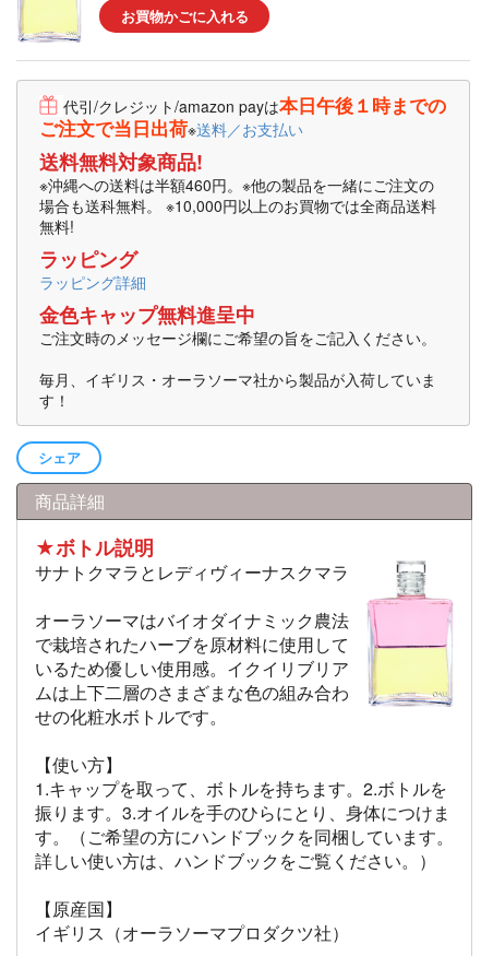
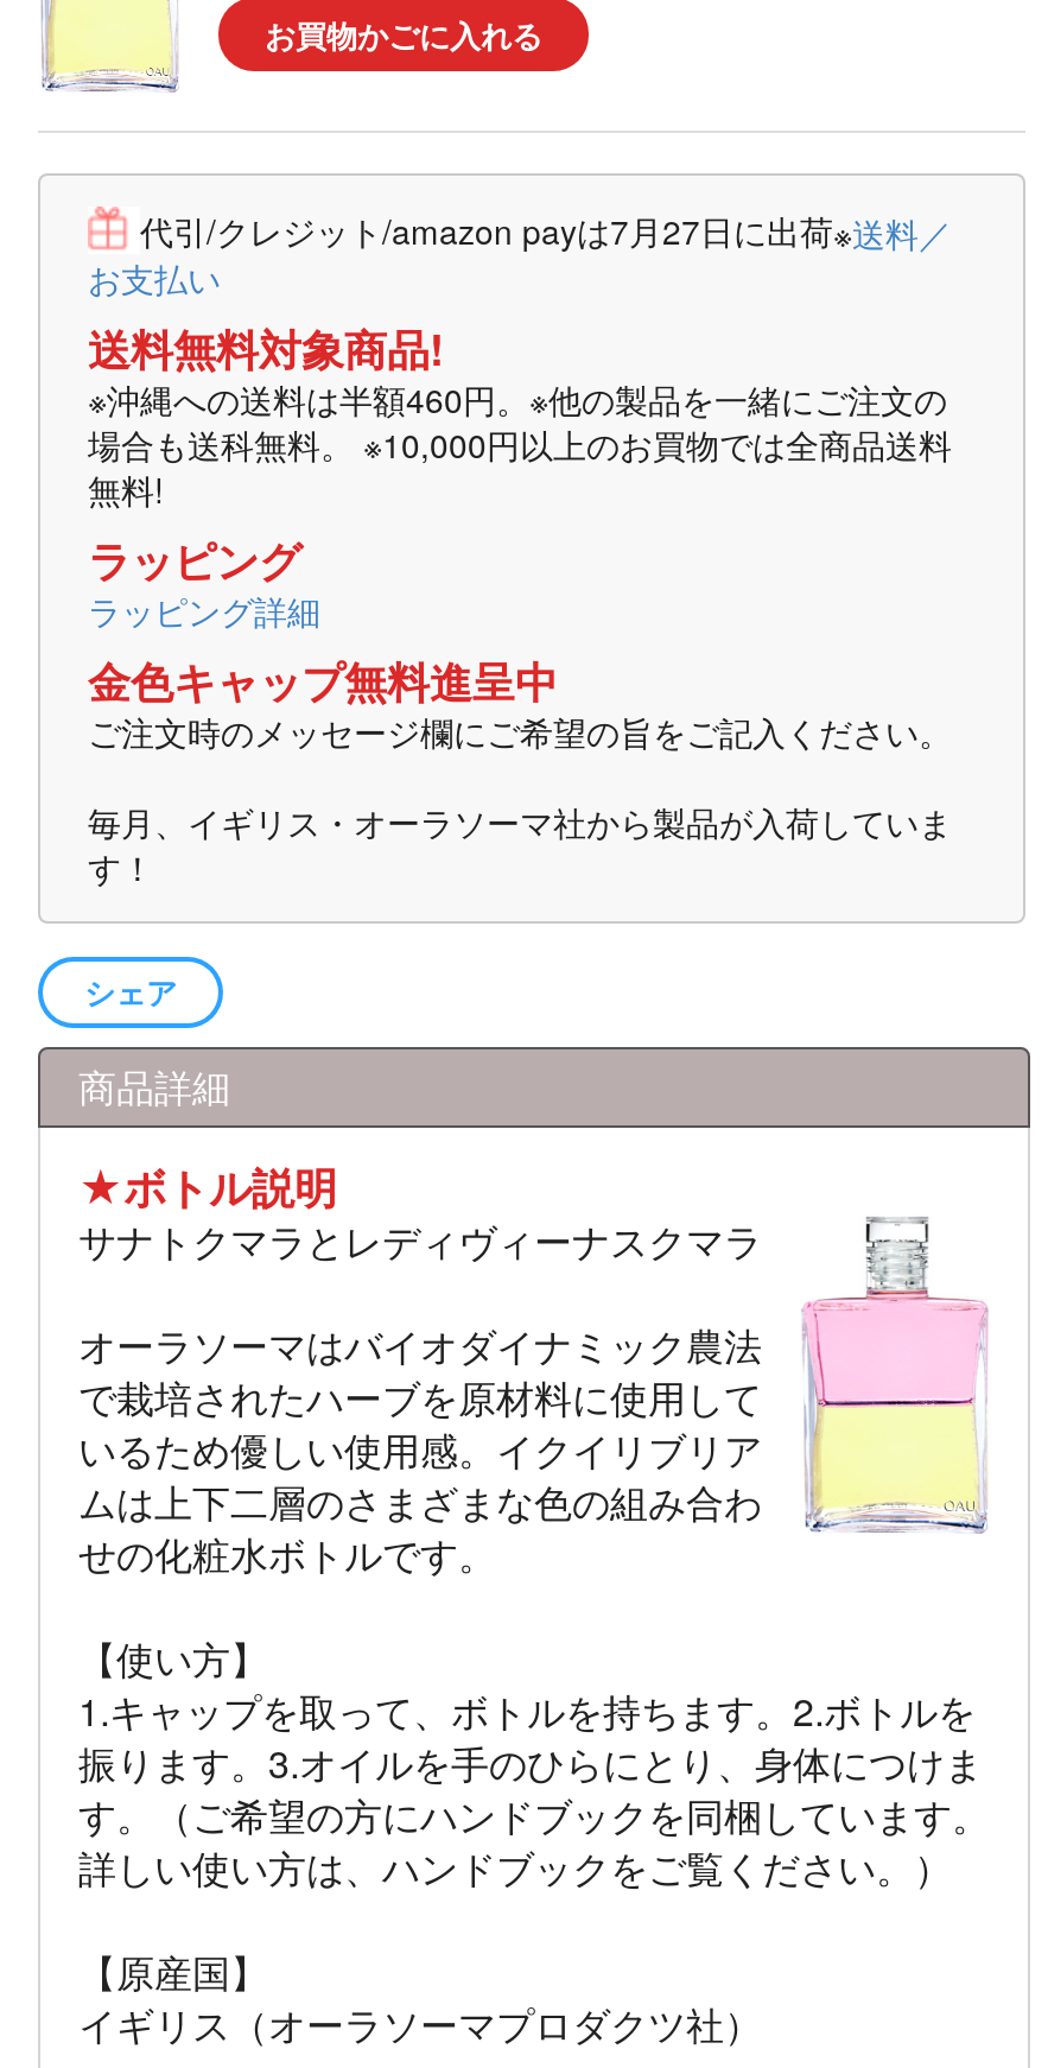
[39,92,446,140] 代引/クレジット/amazon payは本日午後１時までの | ご注文で当日出荷※送料／お支払い -> [88,208,952,300] 代引/クレジット/amazon payは7月27日に出荷※送料／ | お支払い

